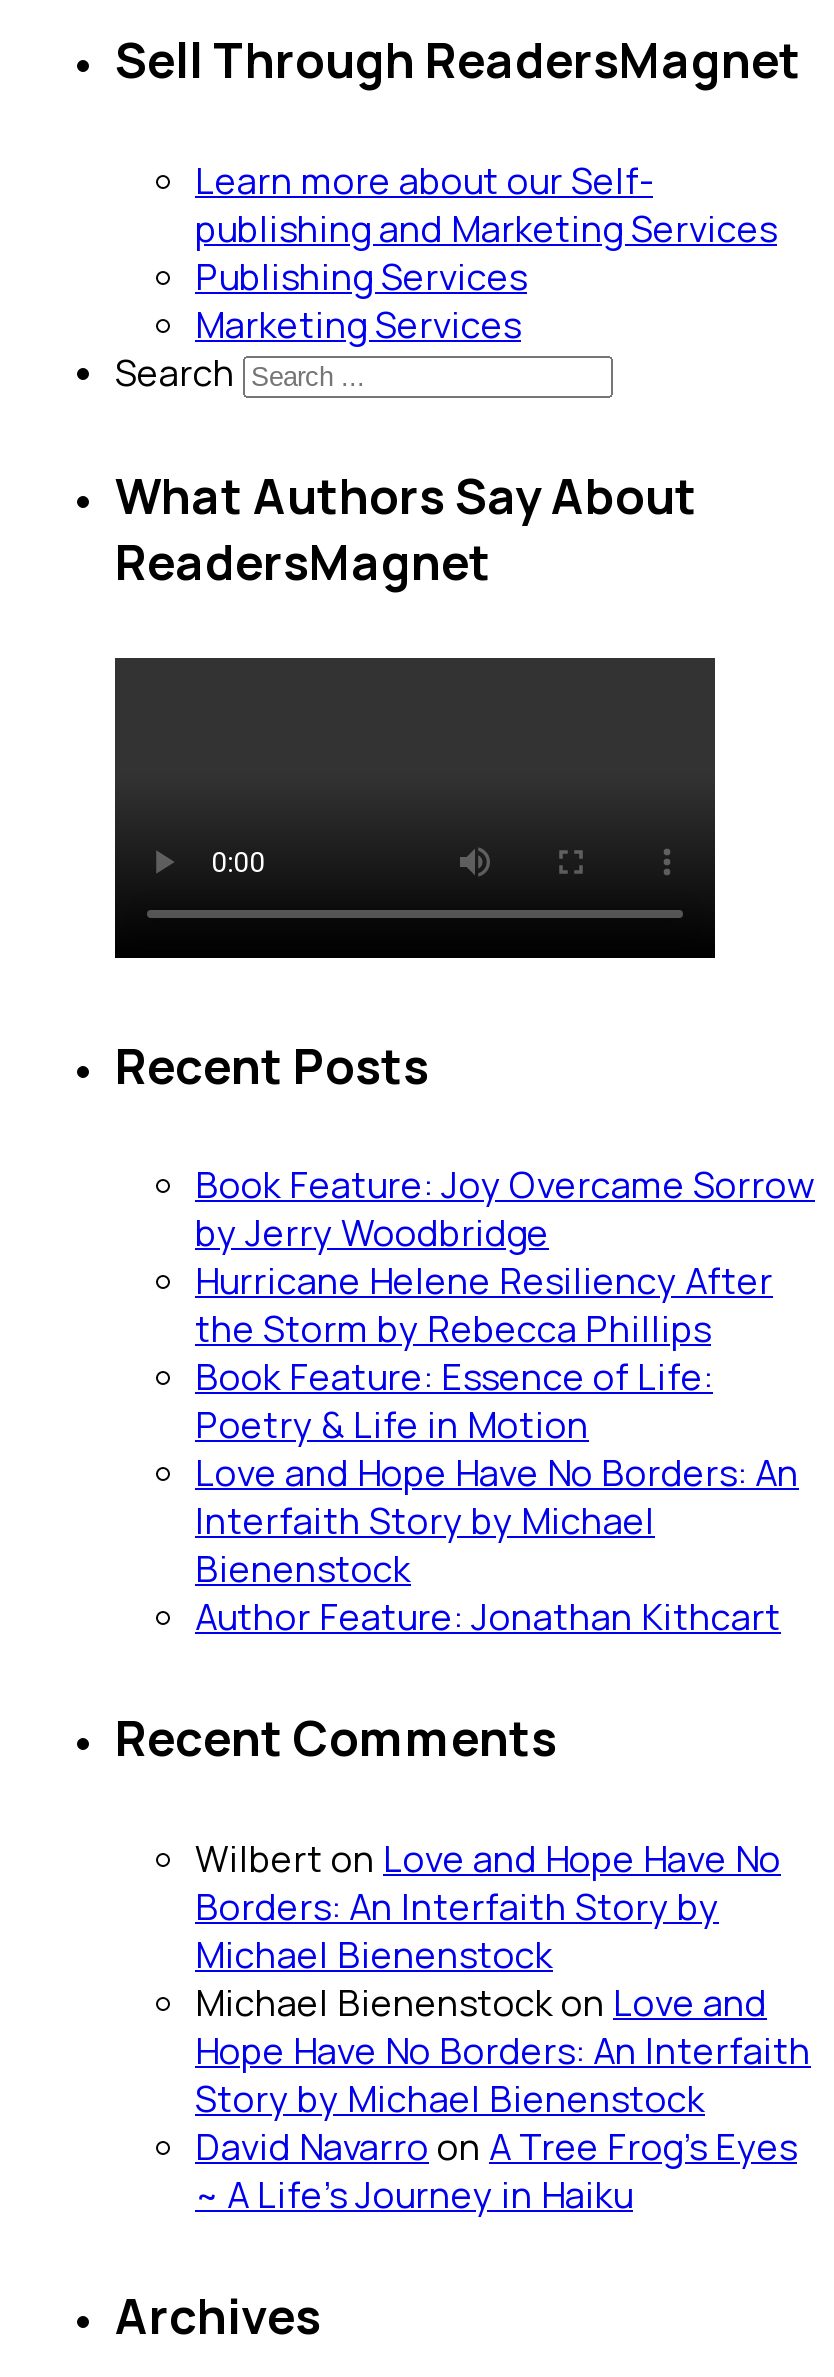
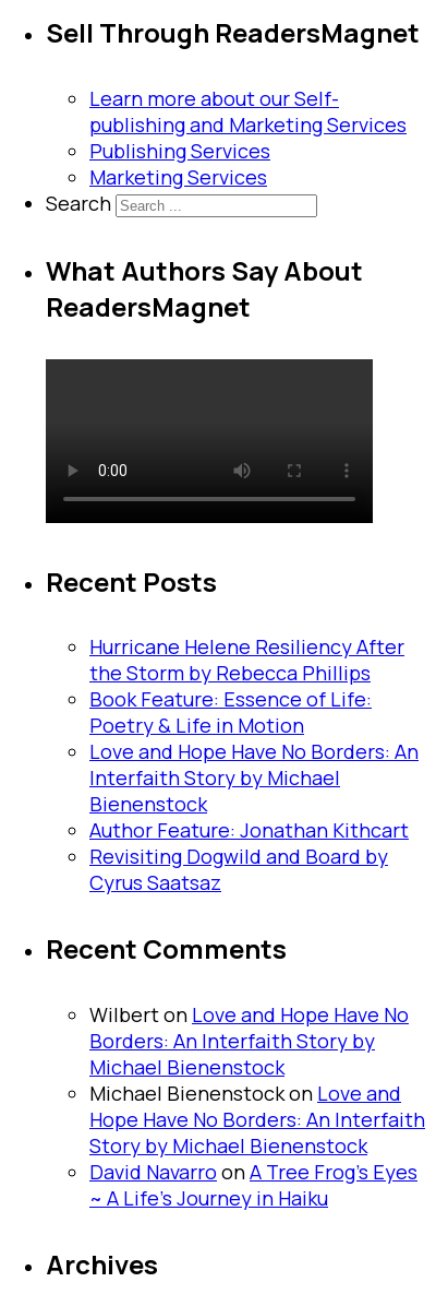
[195,1161,815,1257] Book Feature: Joy Overcame Sorrow | by Jerry Woodbridge -> none
moved [195,1257,799,1641] -> [89,634,419,843]: Hurricane Helene Resiliency After | the Storm by Rebecca Phillips | Book Feature: Essence of Life: | Poetry & Life in Motion | Love and Hope Have No Borders: An | Interfaith Story by Michael | Bienenstock | Author Feature: Jonathan Kithcart
none -> [89,843,388,896] Revisiting Dogwild and Board by | Cyrus Saatsaz

